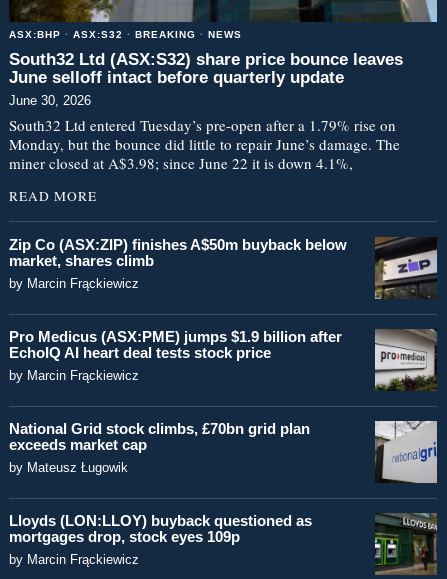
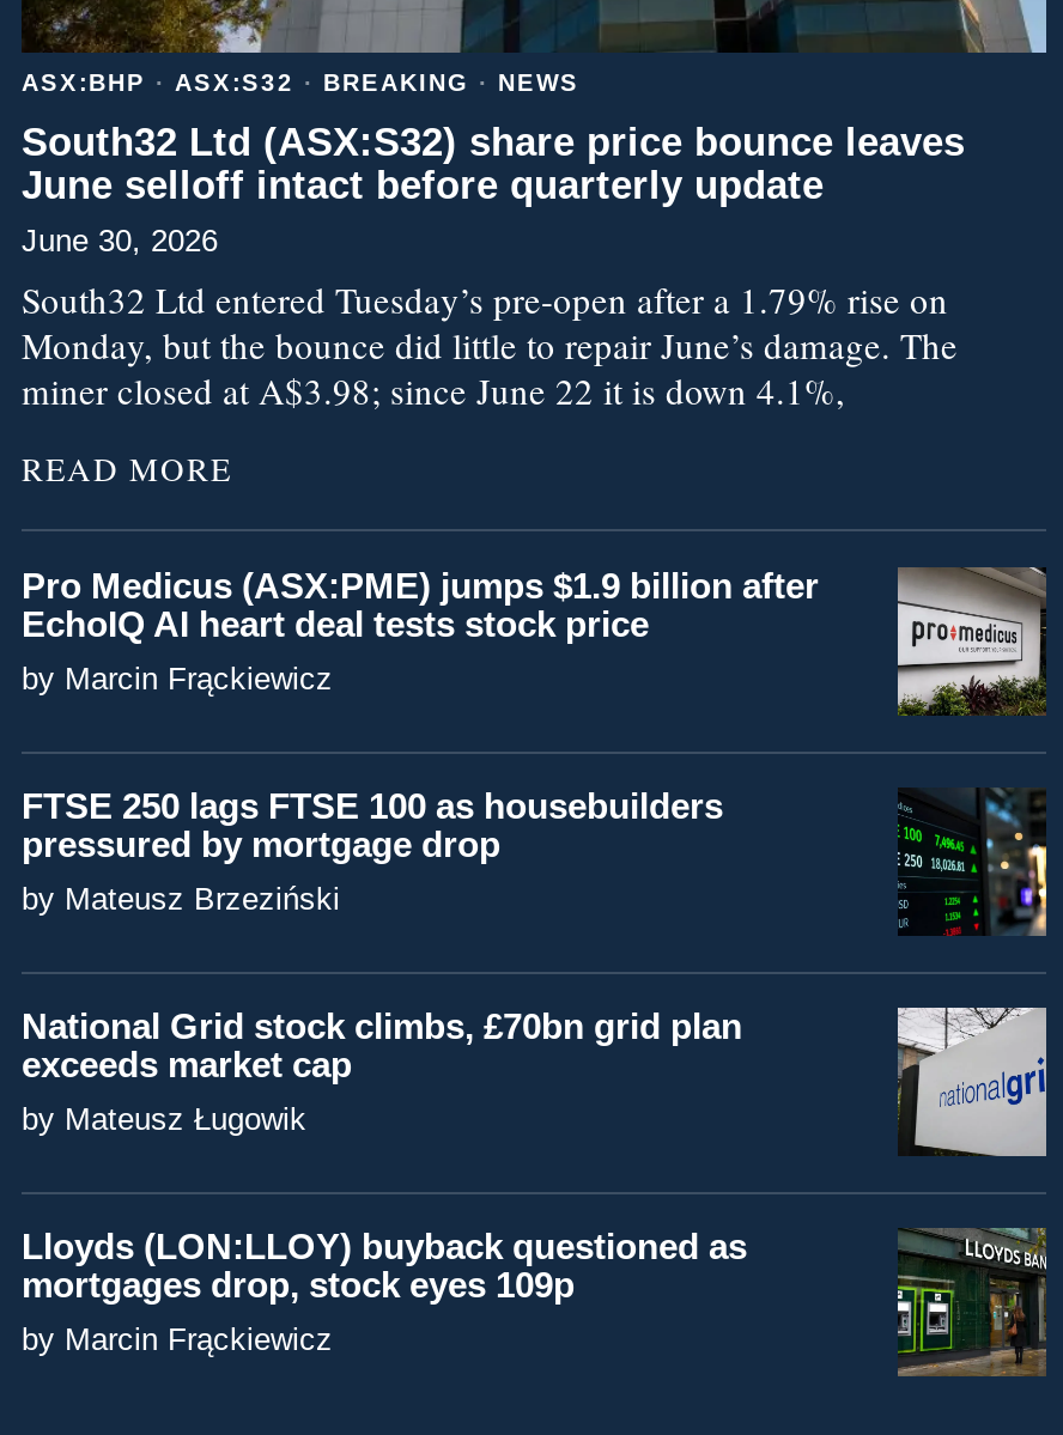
[9,236,438,300] [image] | Zip Co (ASX:ZIP) finishes A$50m buyback below | market, shares climb | by Marcin Frąckiewicz -> none
moved [9,328,439,393] -> [22,565,1051,720]: [image] | Pro Medicus (ASX:PME) jumps $1.9 billion after | EchoIQ AI heart deal tests stock price | by Marcin Frąckiewicz
none -> [22,785,723,917] FTSE 250 lags FTSE 100 as housebuilders | pressured by mortgage drop | by Mateusz Brzeziński
none -> [898,788,1049,936] [image]

